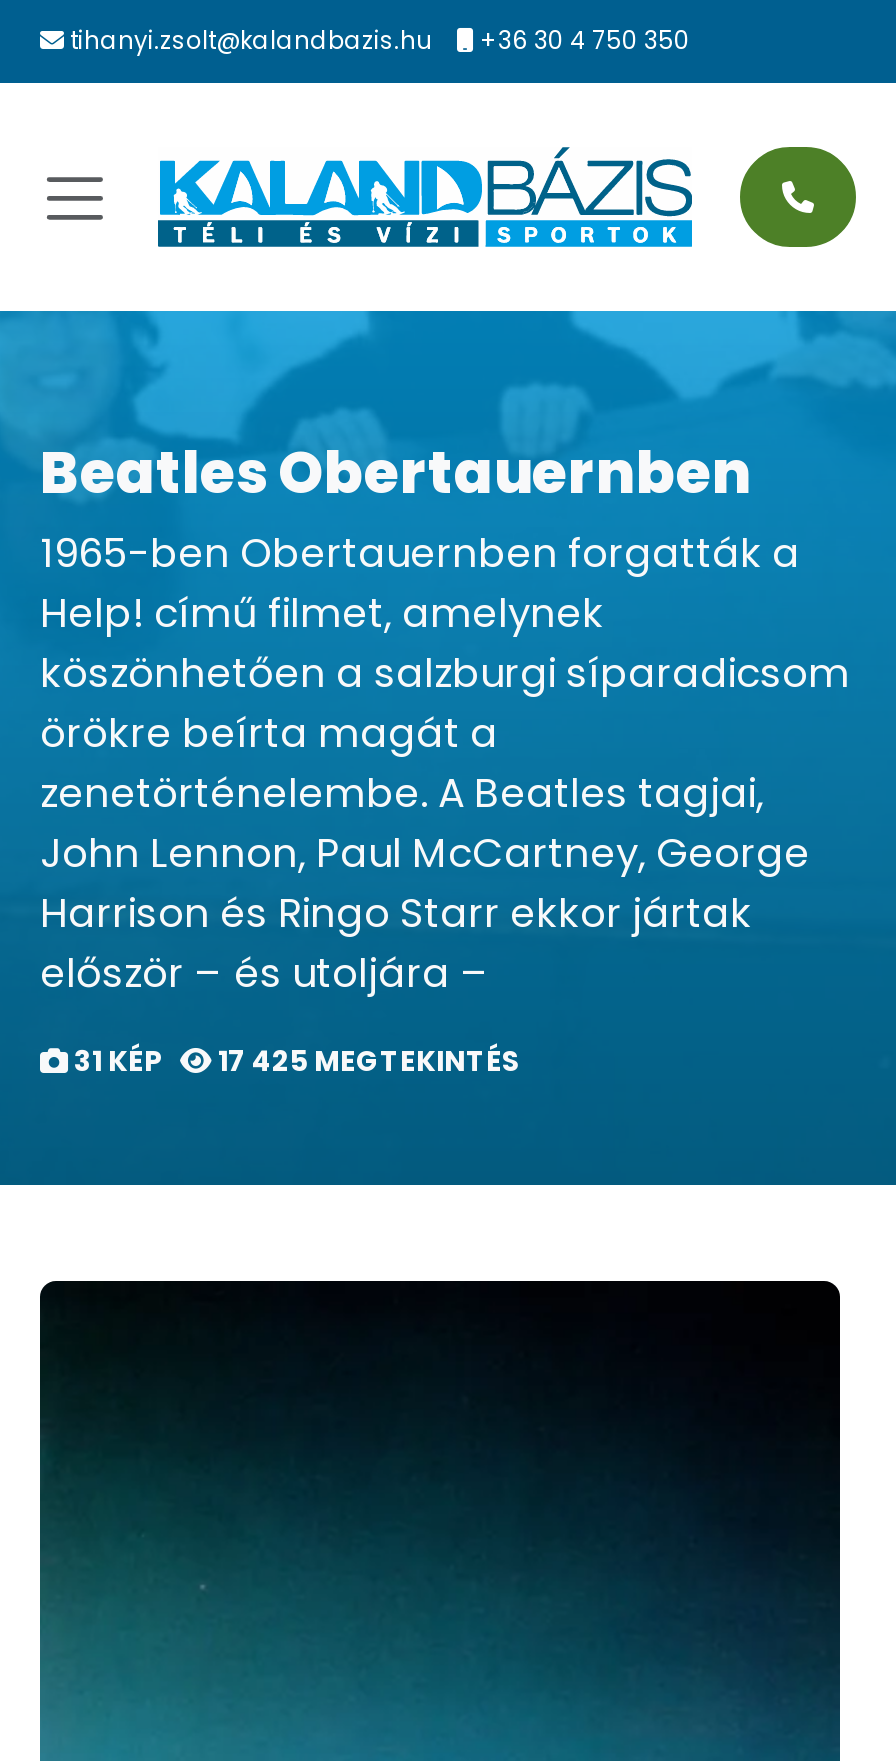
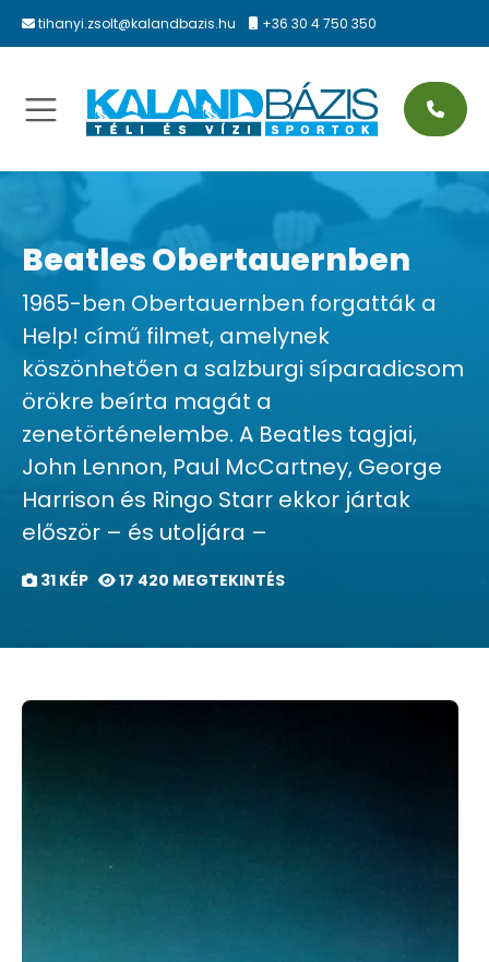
[68,1041,520,1081] 31 KÉP 17 425 MEGTEKINTÉS -> [37,569,285,591] 31 KÉP 17 420 MEGTEKINTÉS

